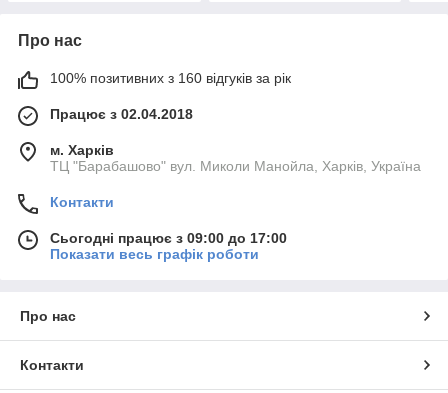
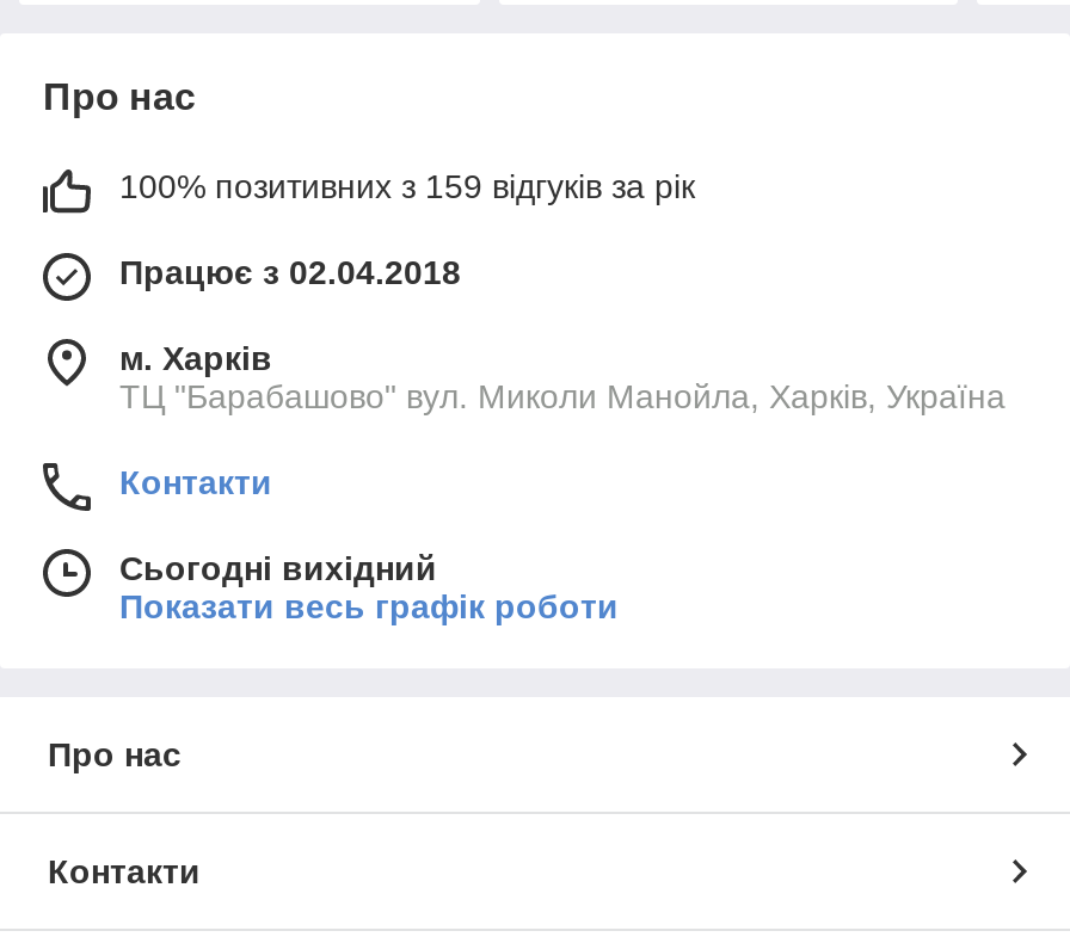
[50,70,291,86] 100% позитивних з 160 відгуків за рік -> [119,168,695,206] 100% позитивних з 159 відгуків за рік
[50,230,287,246] Сьогодні працює з 09:00 до 17:00 -> [119,550,437,588] Сьогодні вихідний

